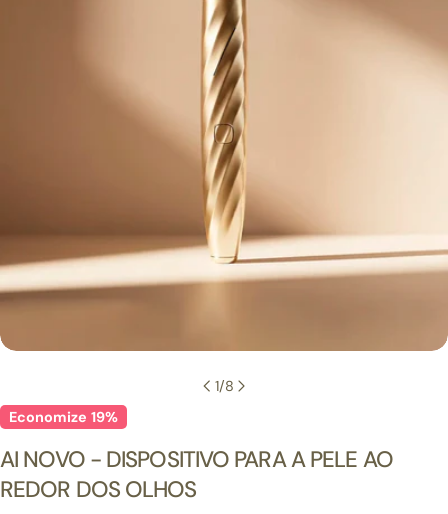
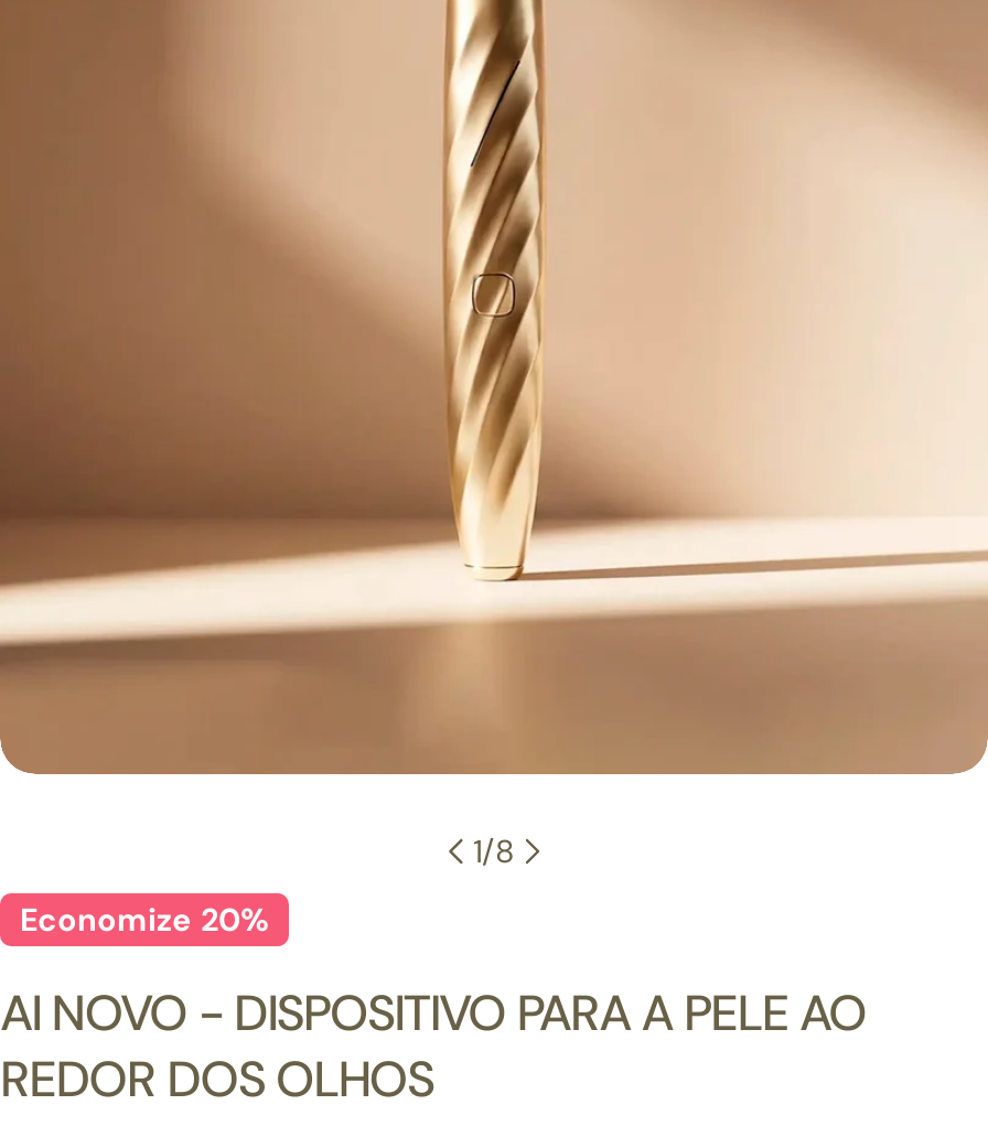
[9,408,118,426] Economize 19% -> [20,899,269,939] Economize 20%

